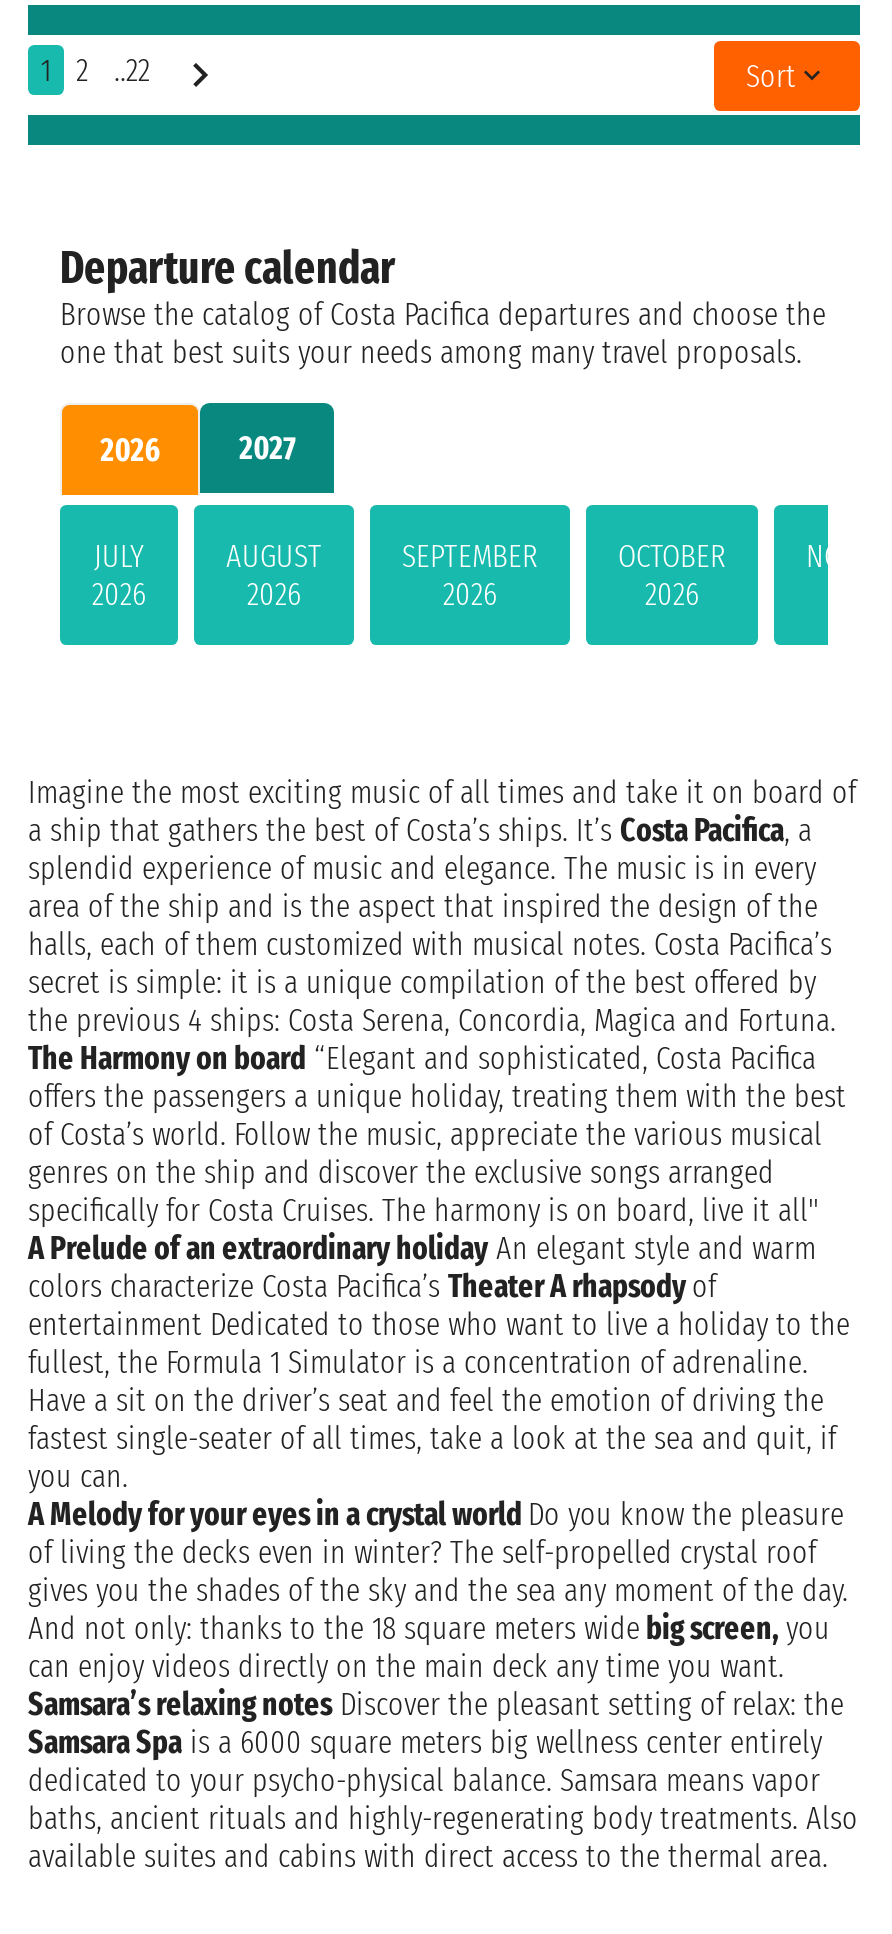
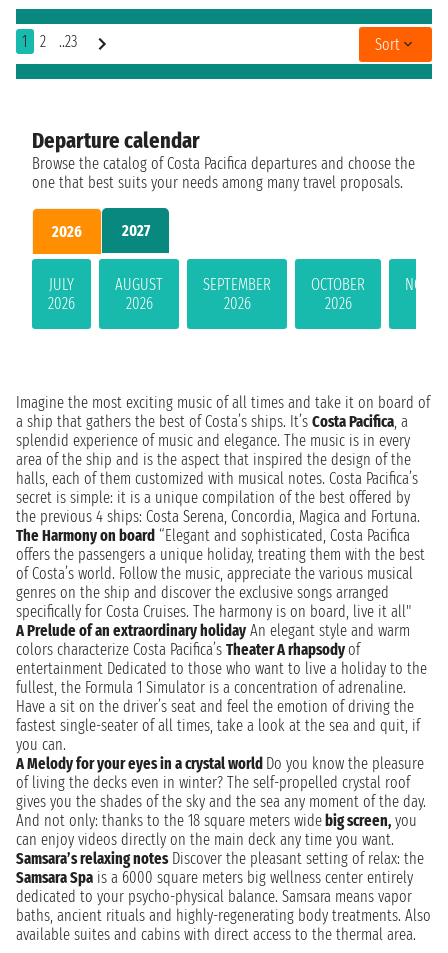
[41,52,150,90] 1 2 ..22 -> [22,32,77,51] 1 2 ..23

